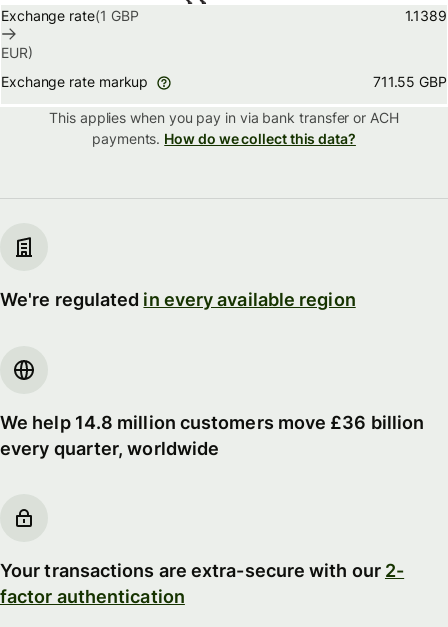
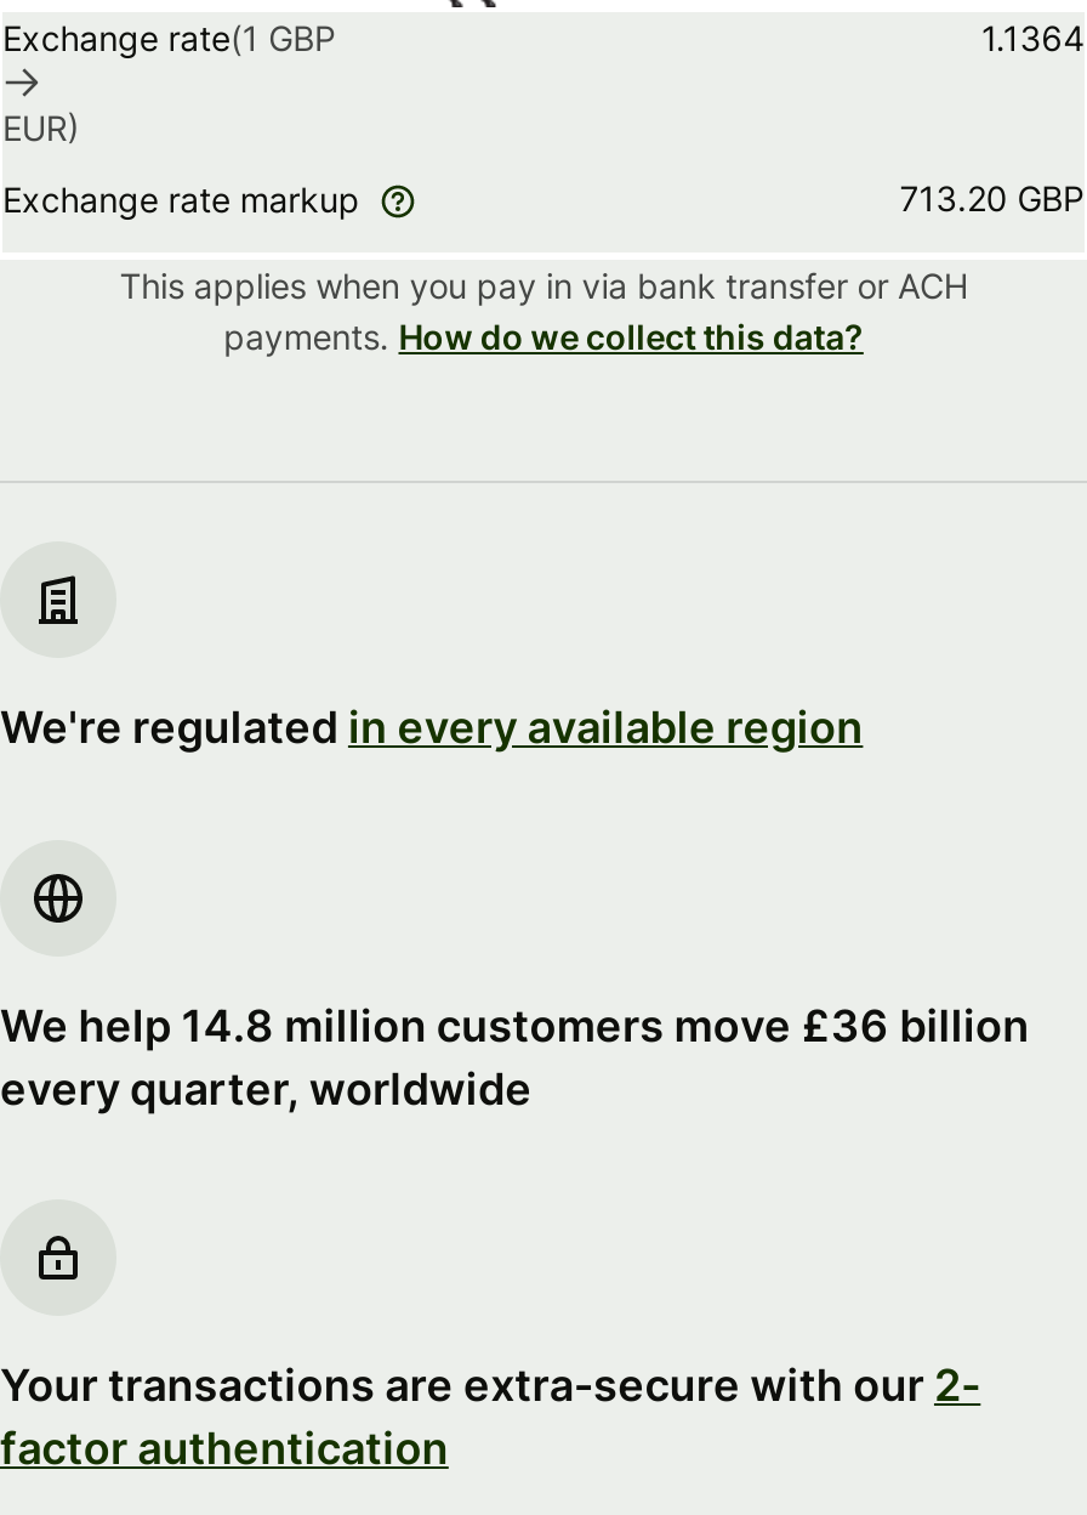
[404,7,447,24] 1.1389 -> [981,17,1085,59] 1.1364
[373,73,447,90] 711.55 GBP -> [900,177,1085,219] 713.20 GBP

